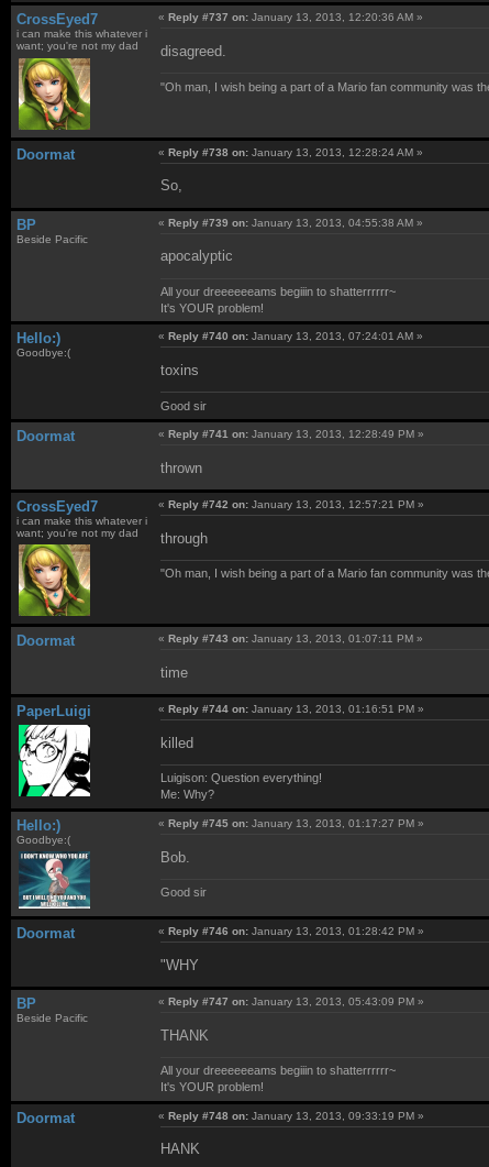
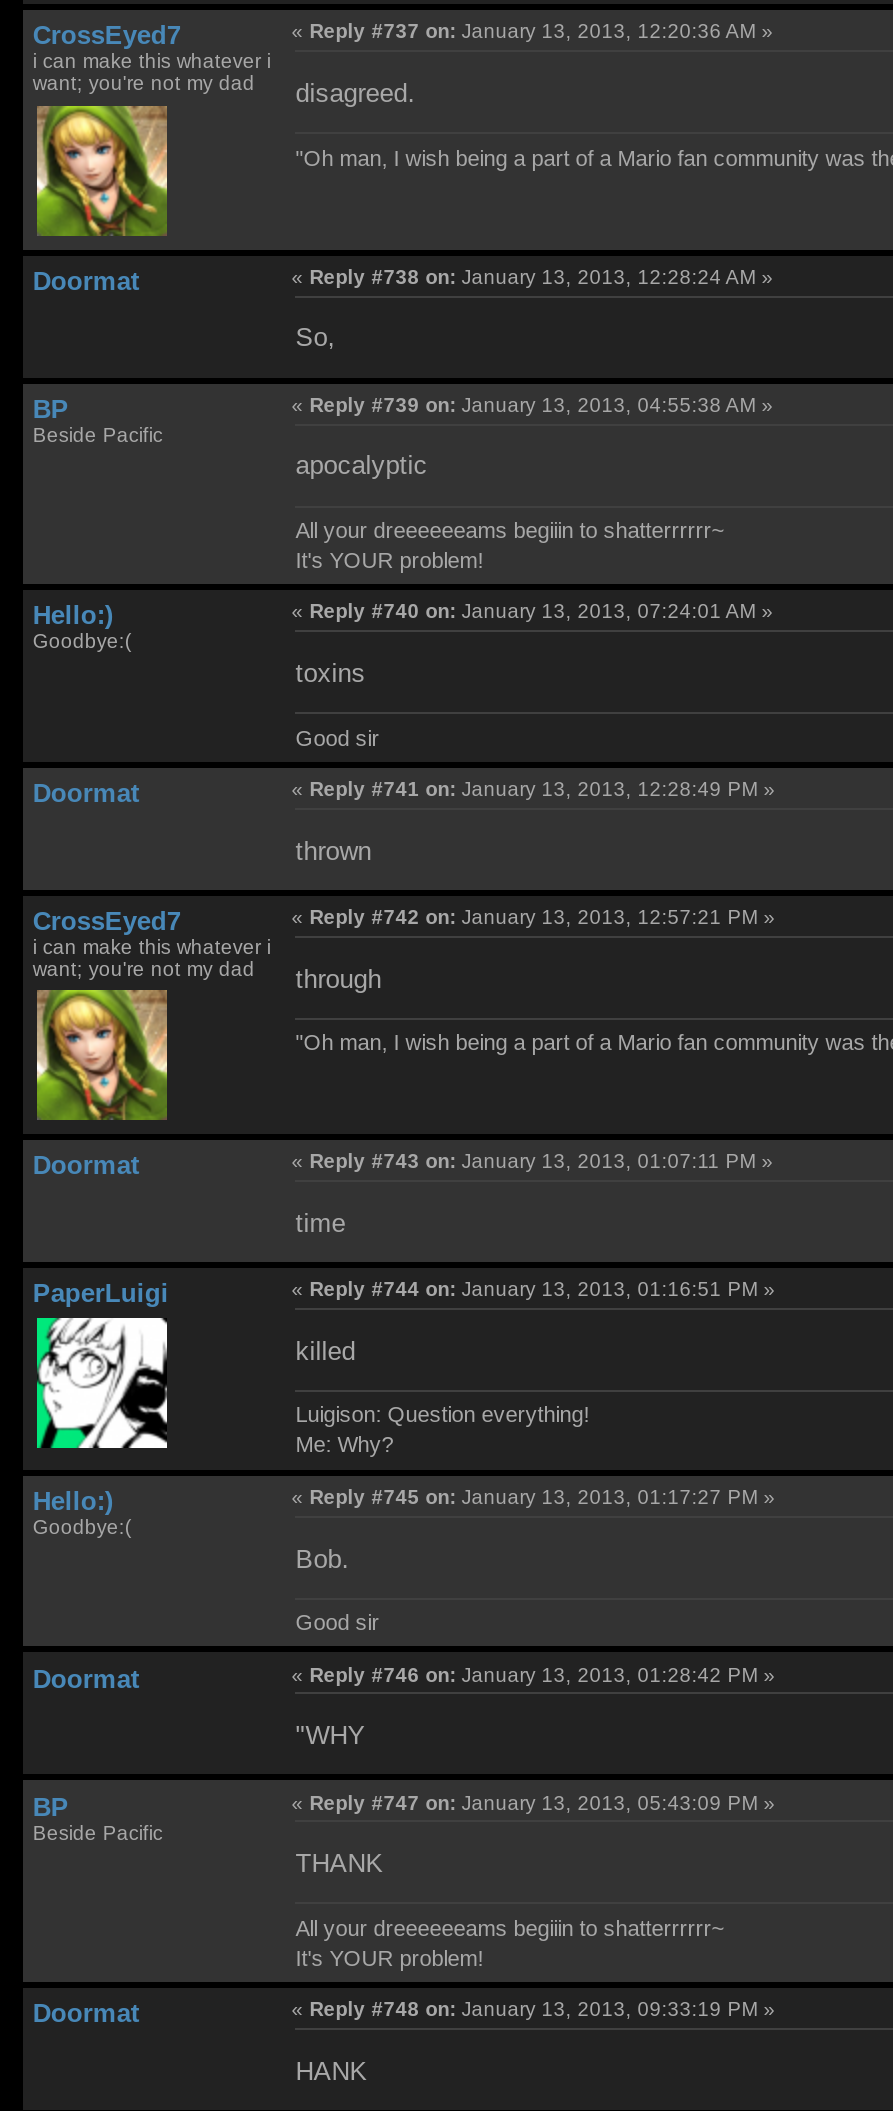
[18,851,91,910] [image] -> none

